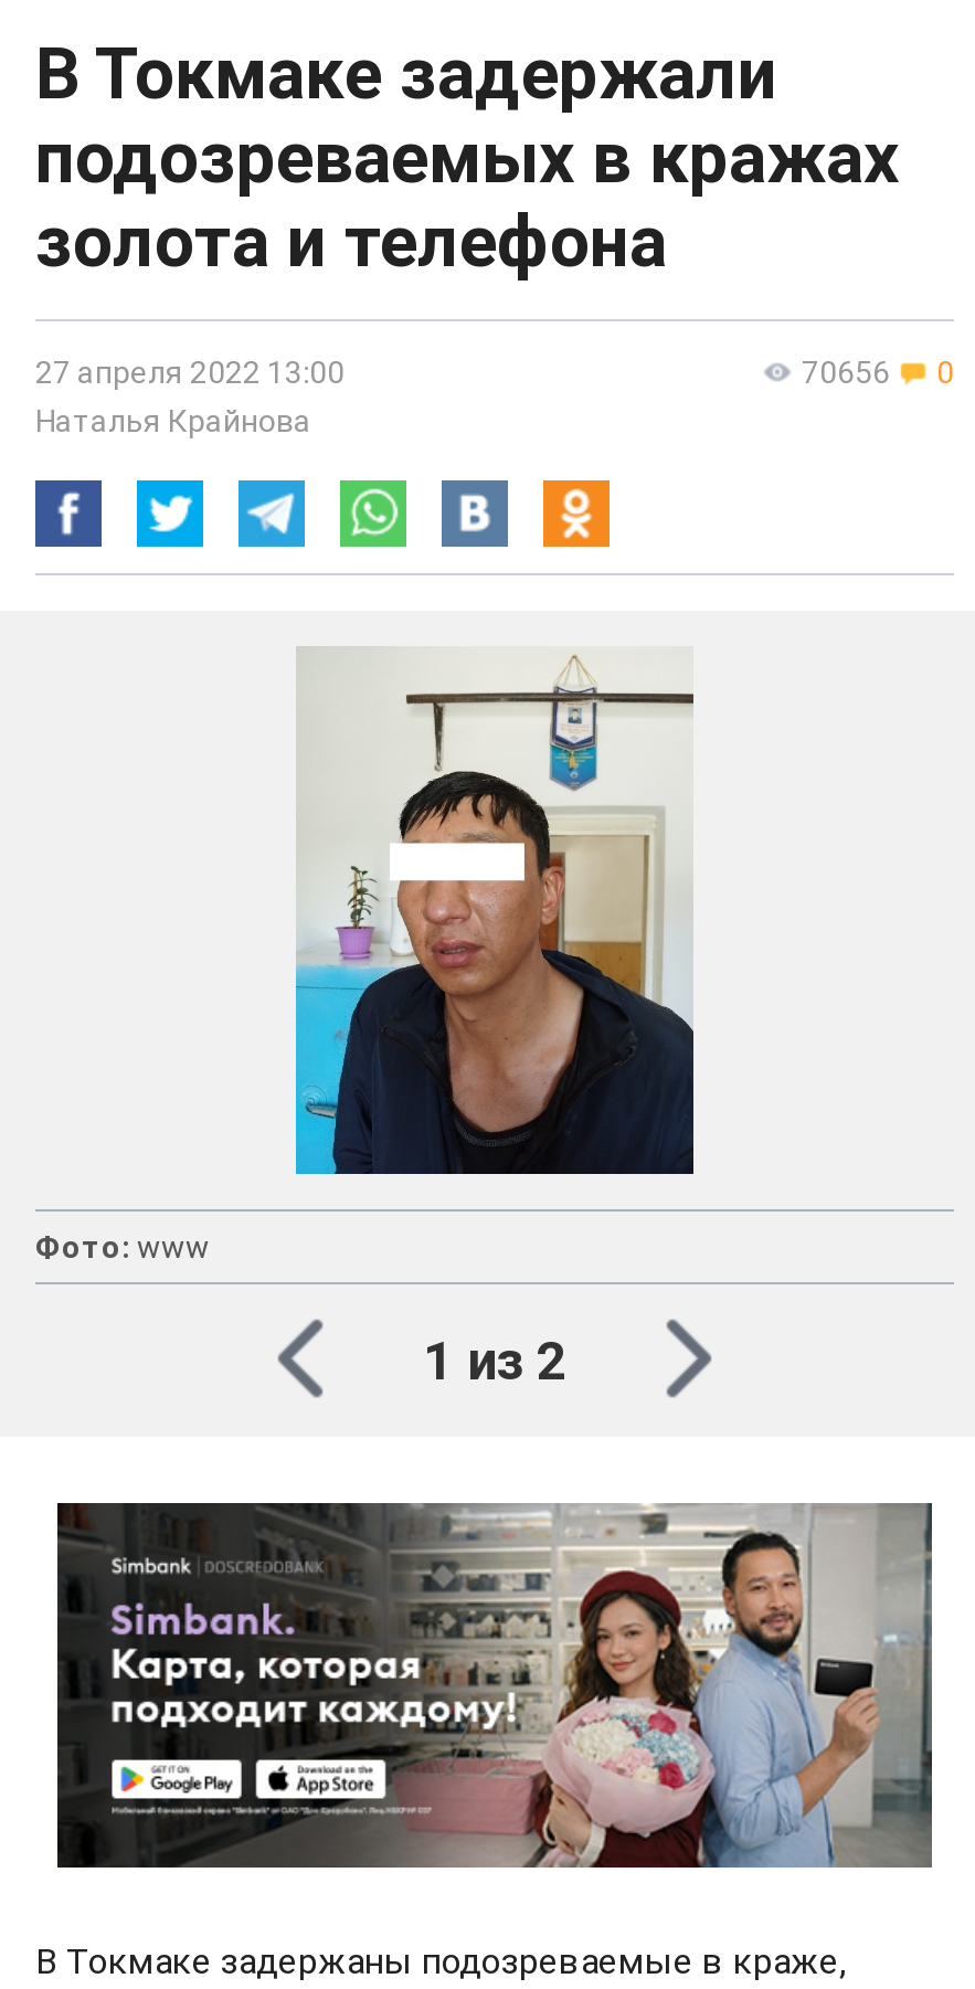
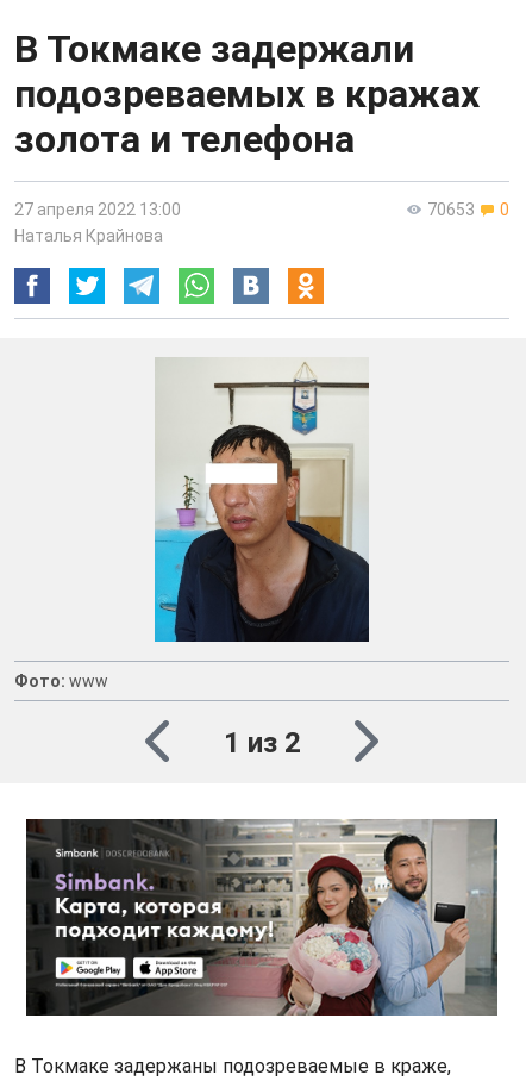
[795,355,954,390] 70656 0 -> [424,200,509,219] 70653 0

